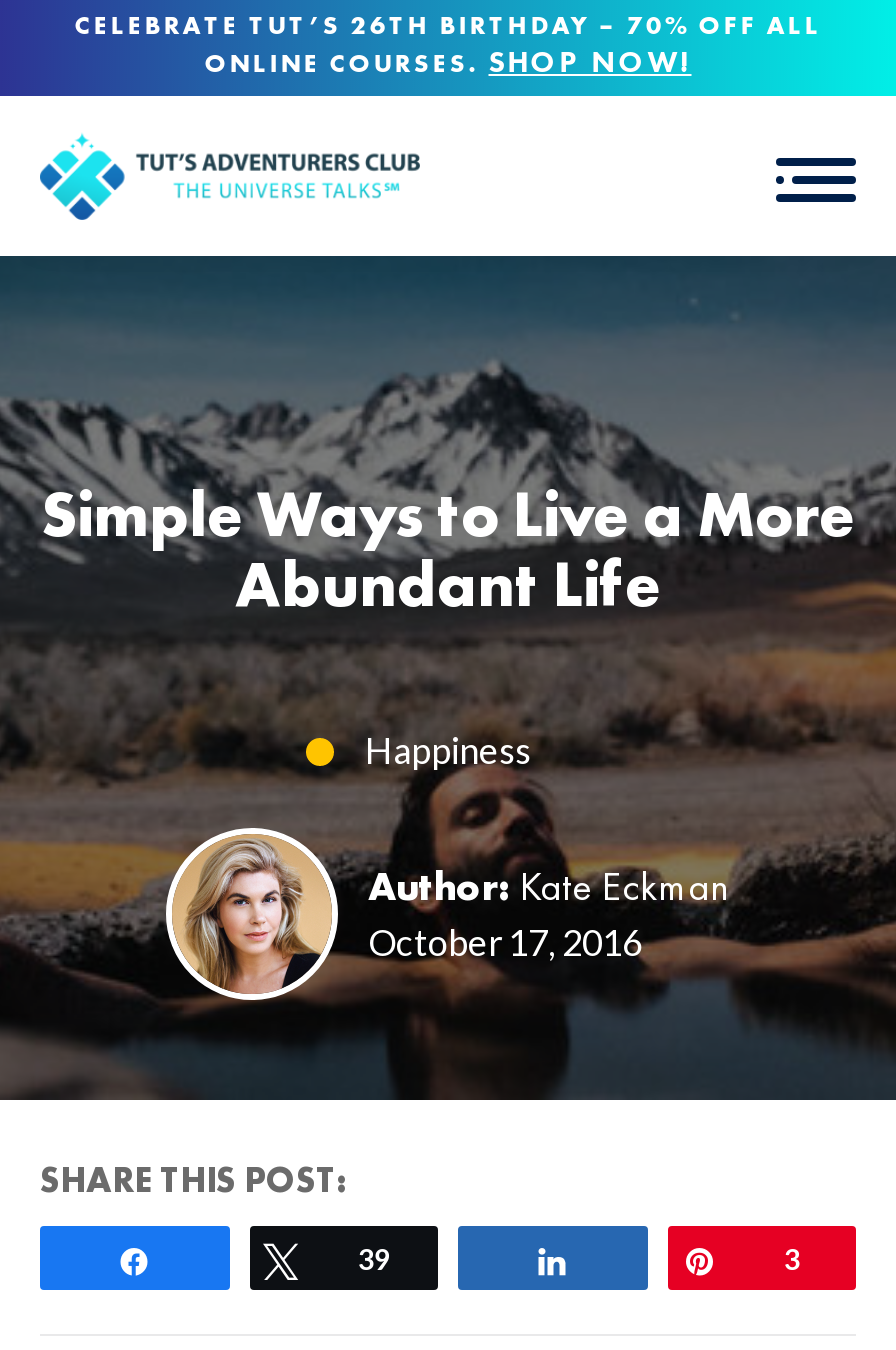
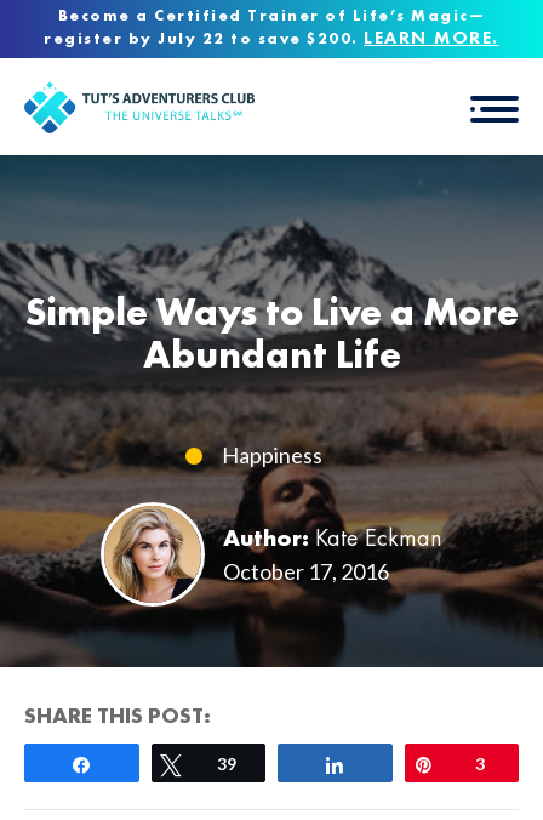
[74,14,822,80] CELEBRATE TUT’S 26TH BIRTHDAY – 70% OFF ALL | ONLINE COURSES. SHOP NOW! -> [44,8,499,49] Become a Certified Trainer of Life’s Magic— | register by July 22 to save $200. LEARN MORE.

